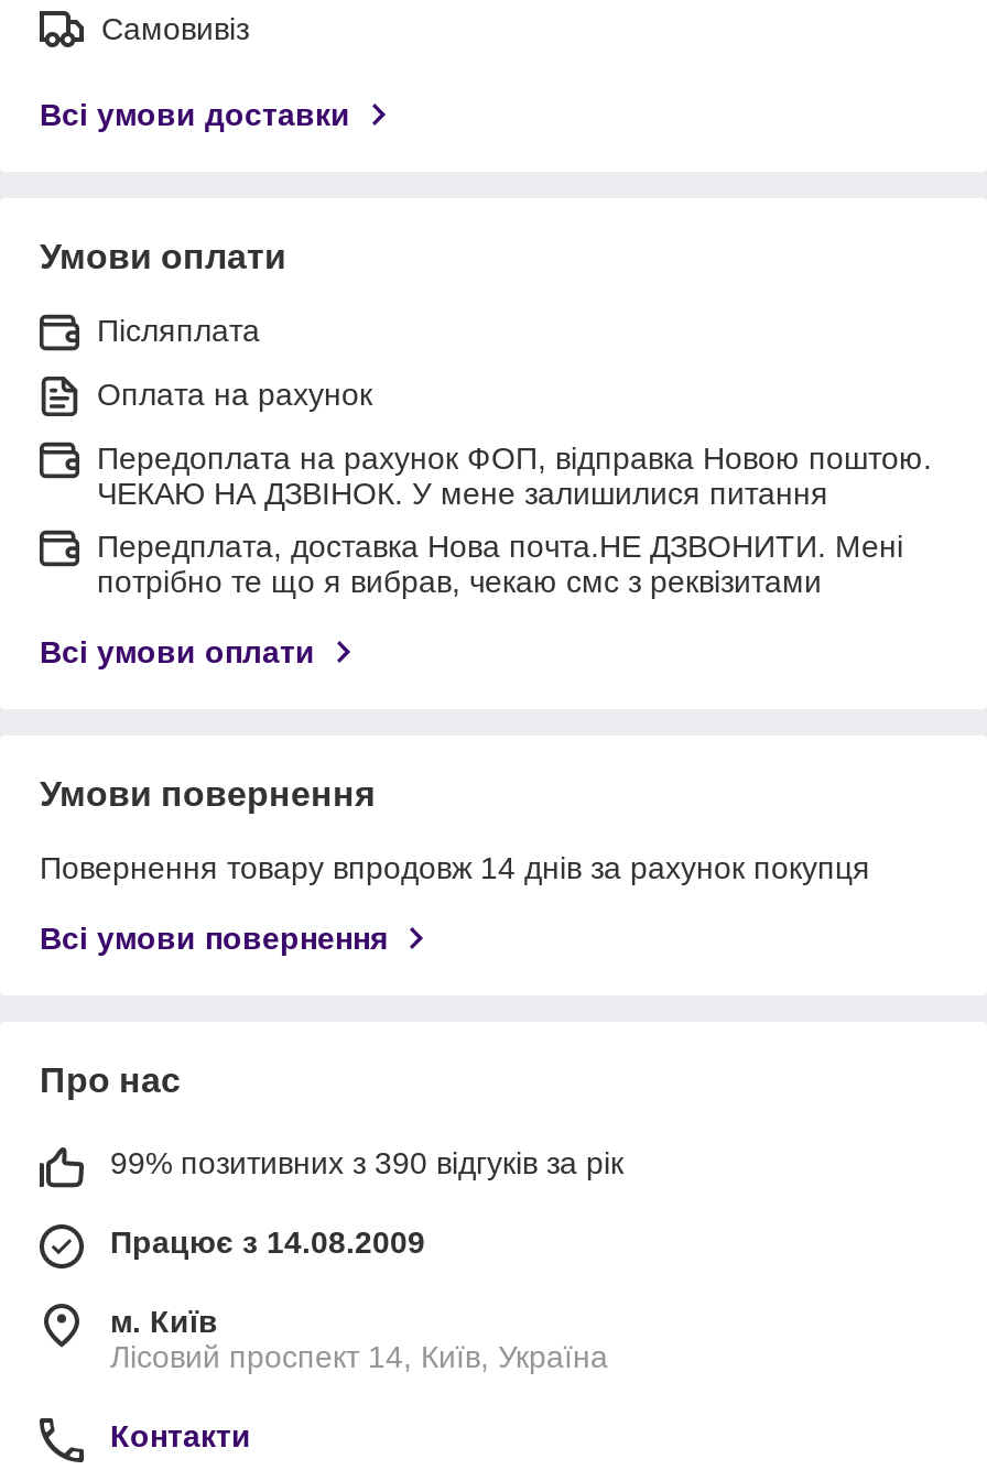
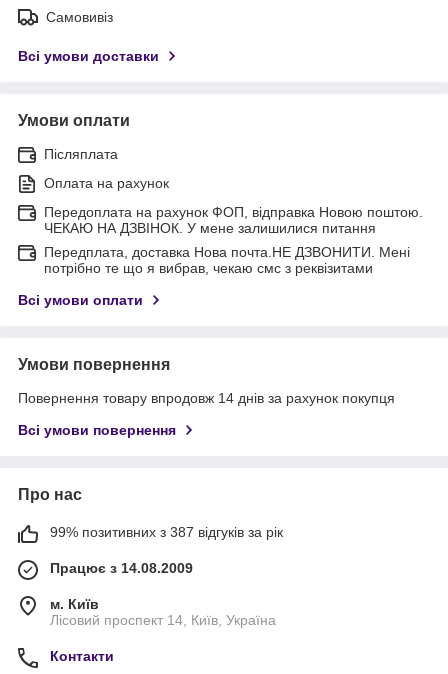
[110,1145,623,1180] 99% позитивних з 390 відгуків за рік -> [50,524,283,540] 99% позитивних з 387 відгуків за рік

